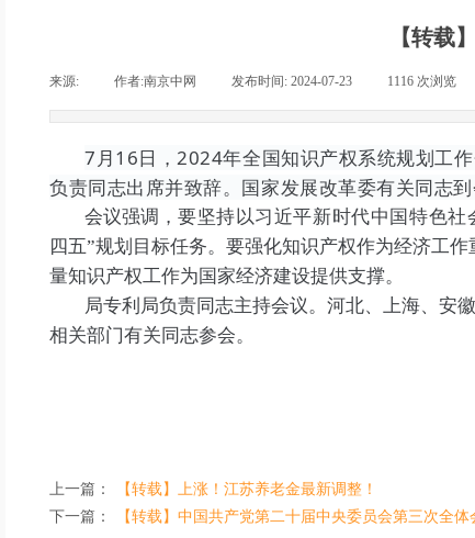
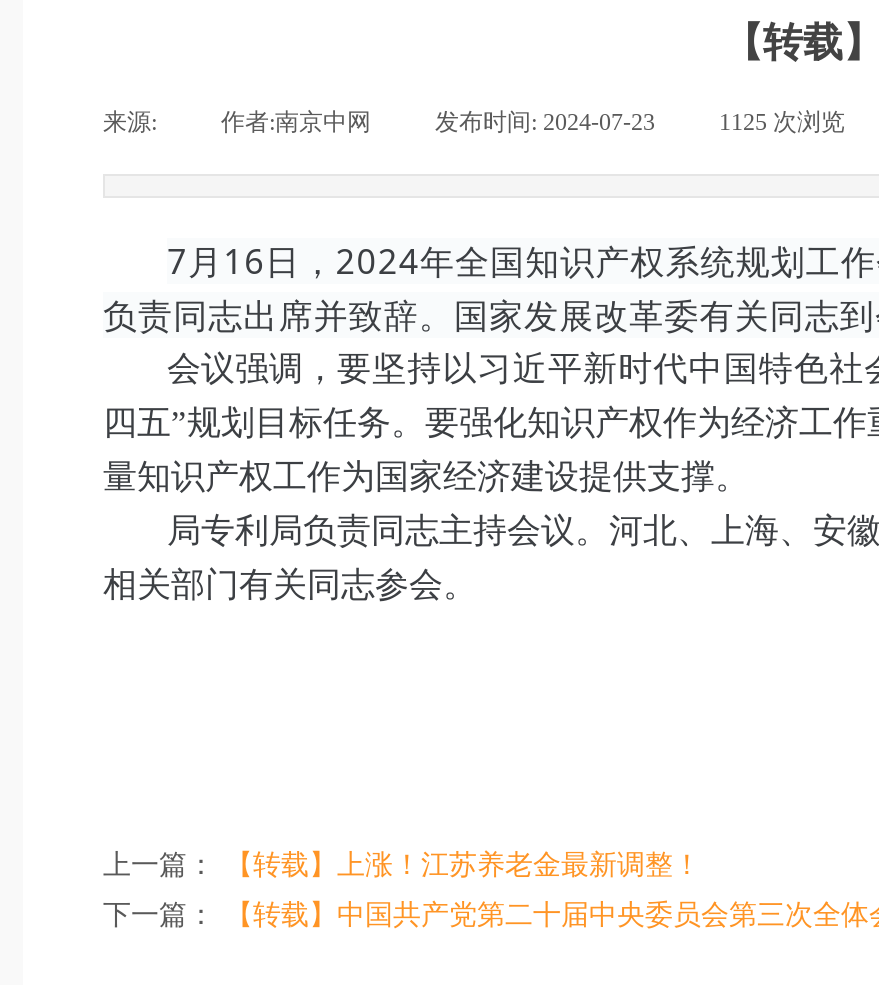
[387,74,456,89] 1116次浏览 -> [719,108,845,136] 1125次浏览

